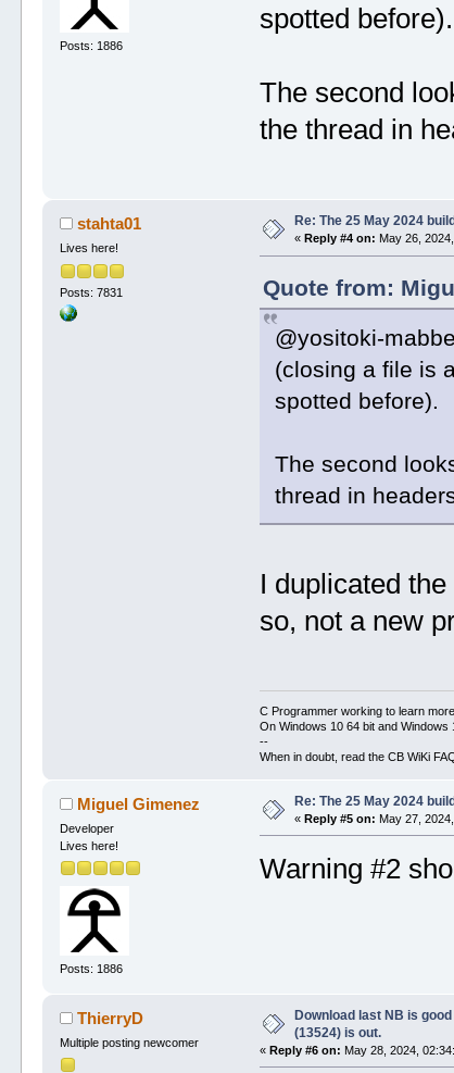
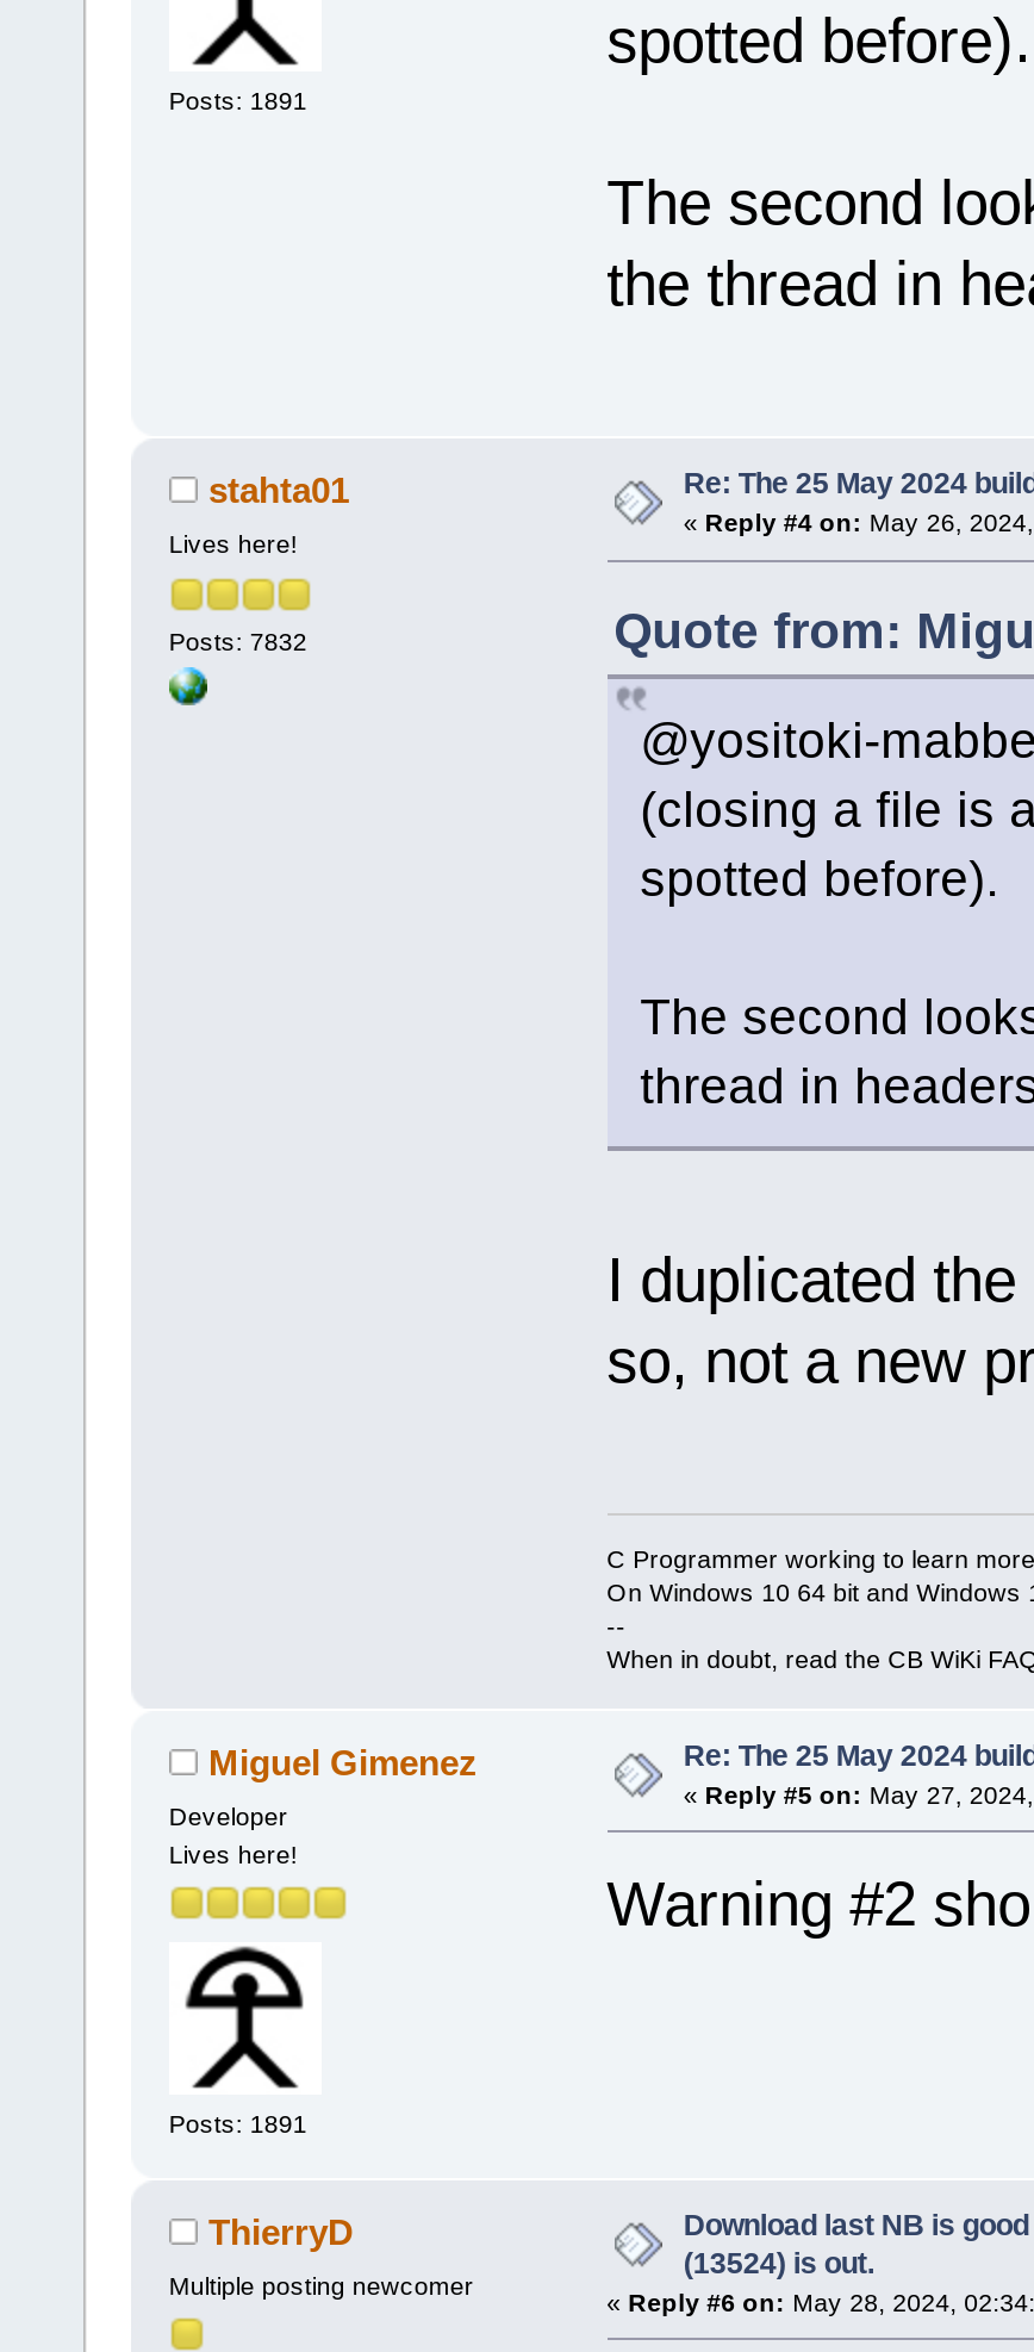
[60,39,123,52] Posts: 1886 -> [169,85,307,114] Posts: 1891
[60,286,123,299] Posts: 7831 -> [169,626,307,655] Posts: 7832
[60,963,123,976] Posts: 1886 -> [169,2110,307,2138] Posts: 1891

